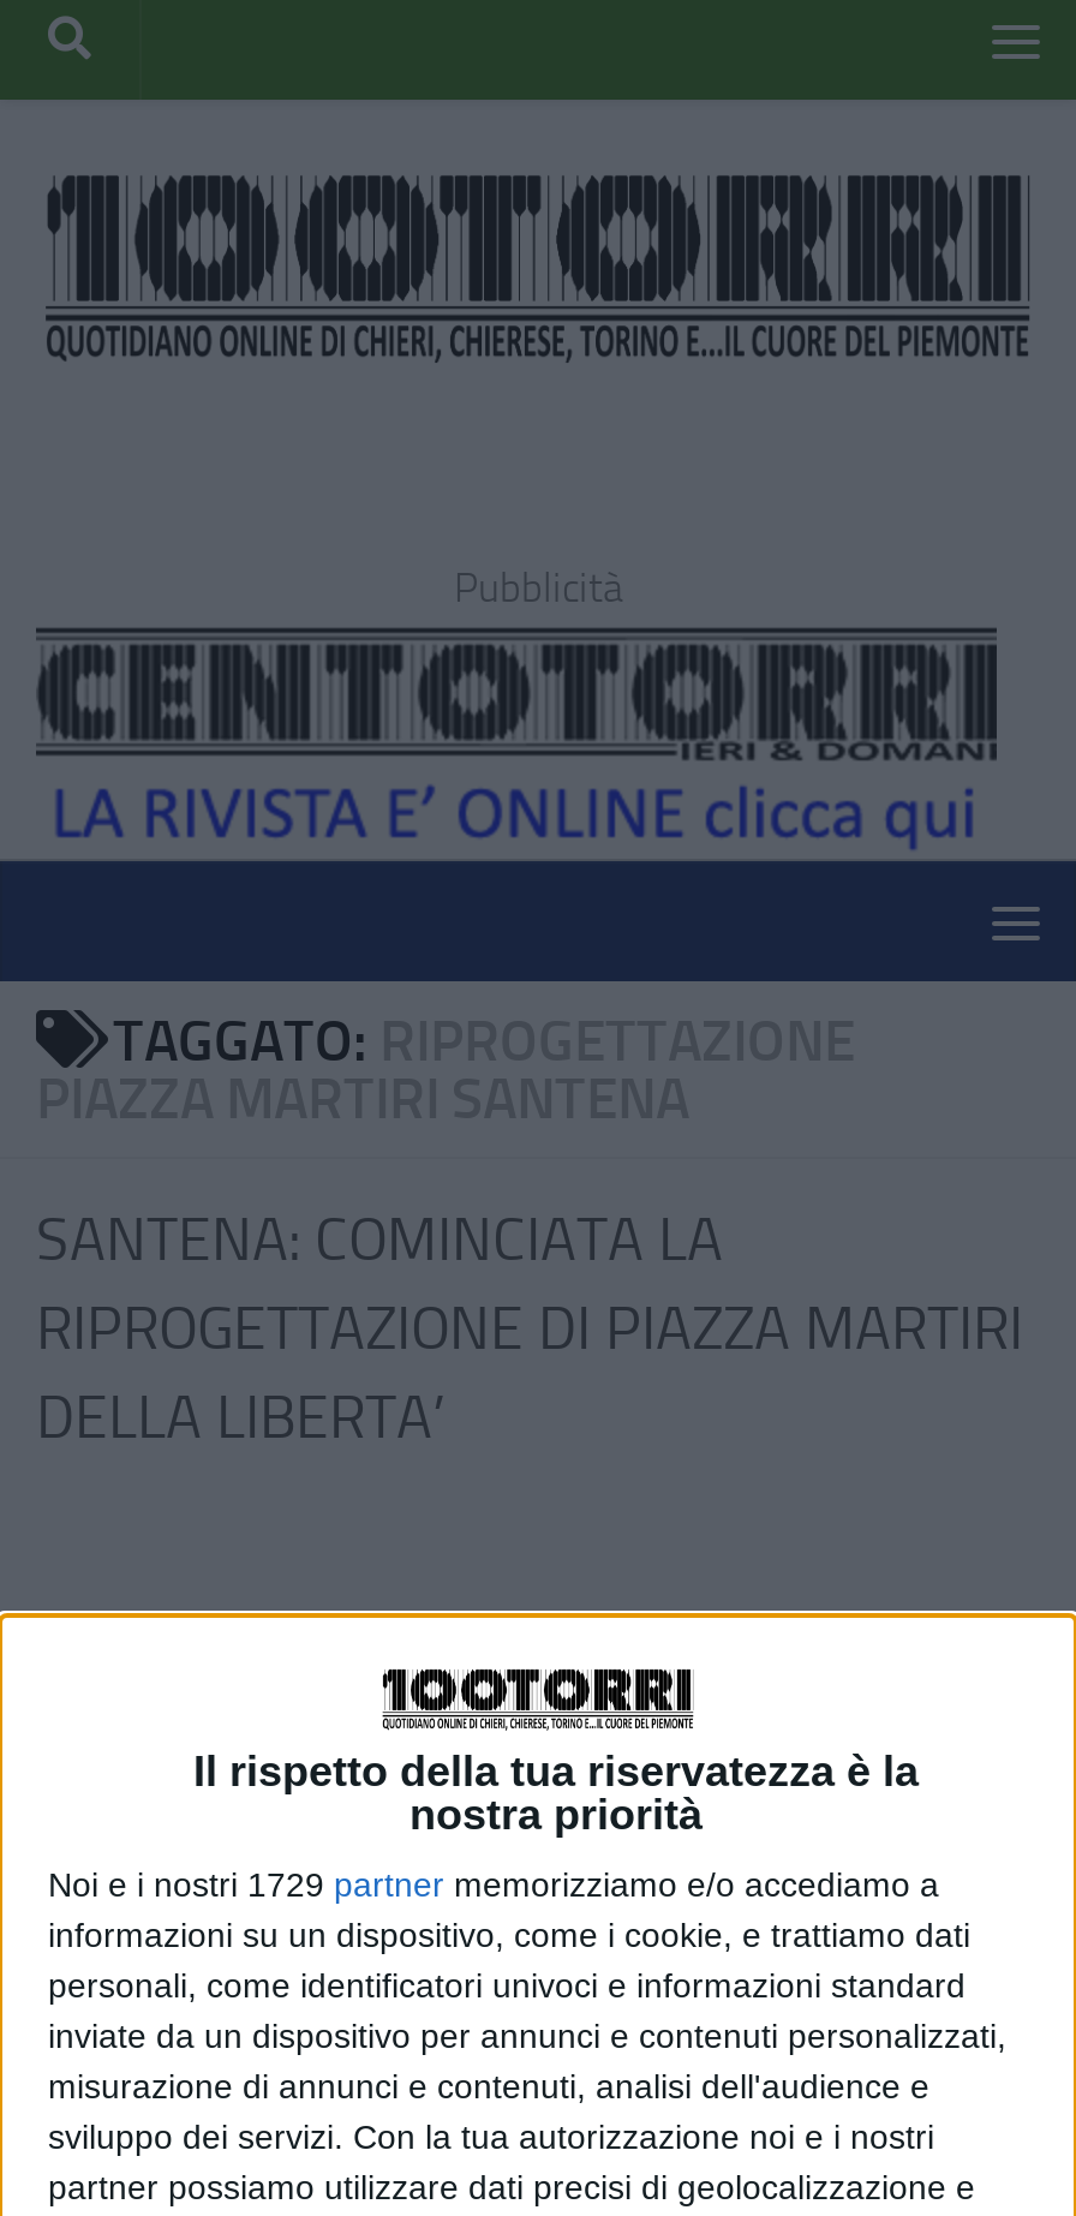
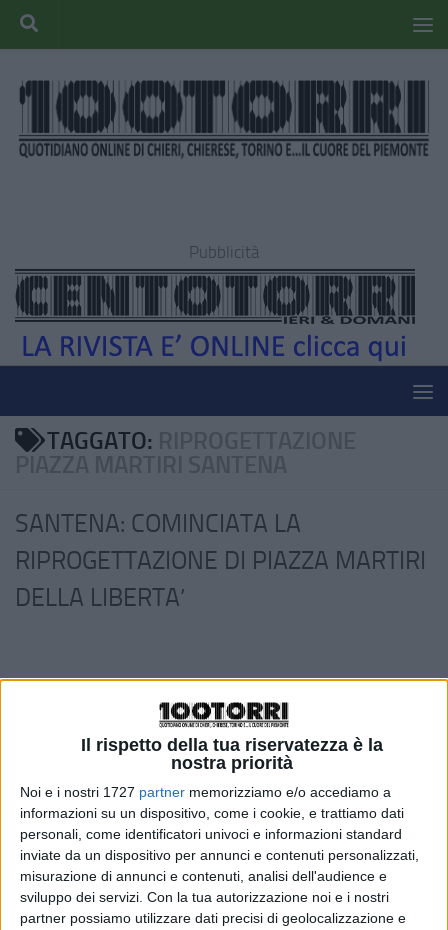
[48,1866,939,1904] Noi e i nostri 1729 partner memorizziamo e/o accediamo a -> [20,784,391,800] Noi e i nostri 1727 partner memorizziamo e/o accediamo a

